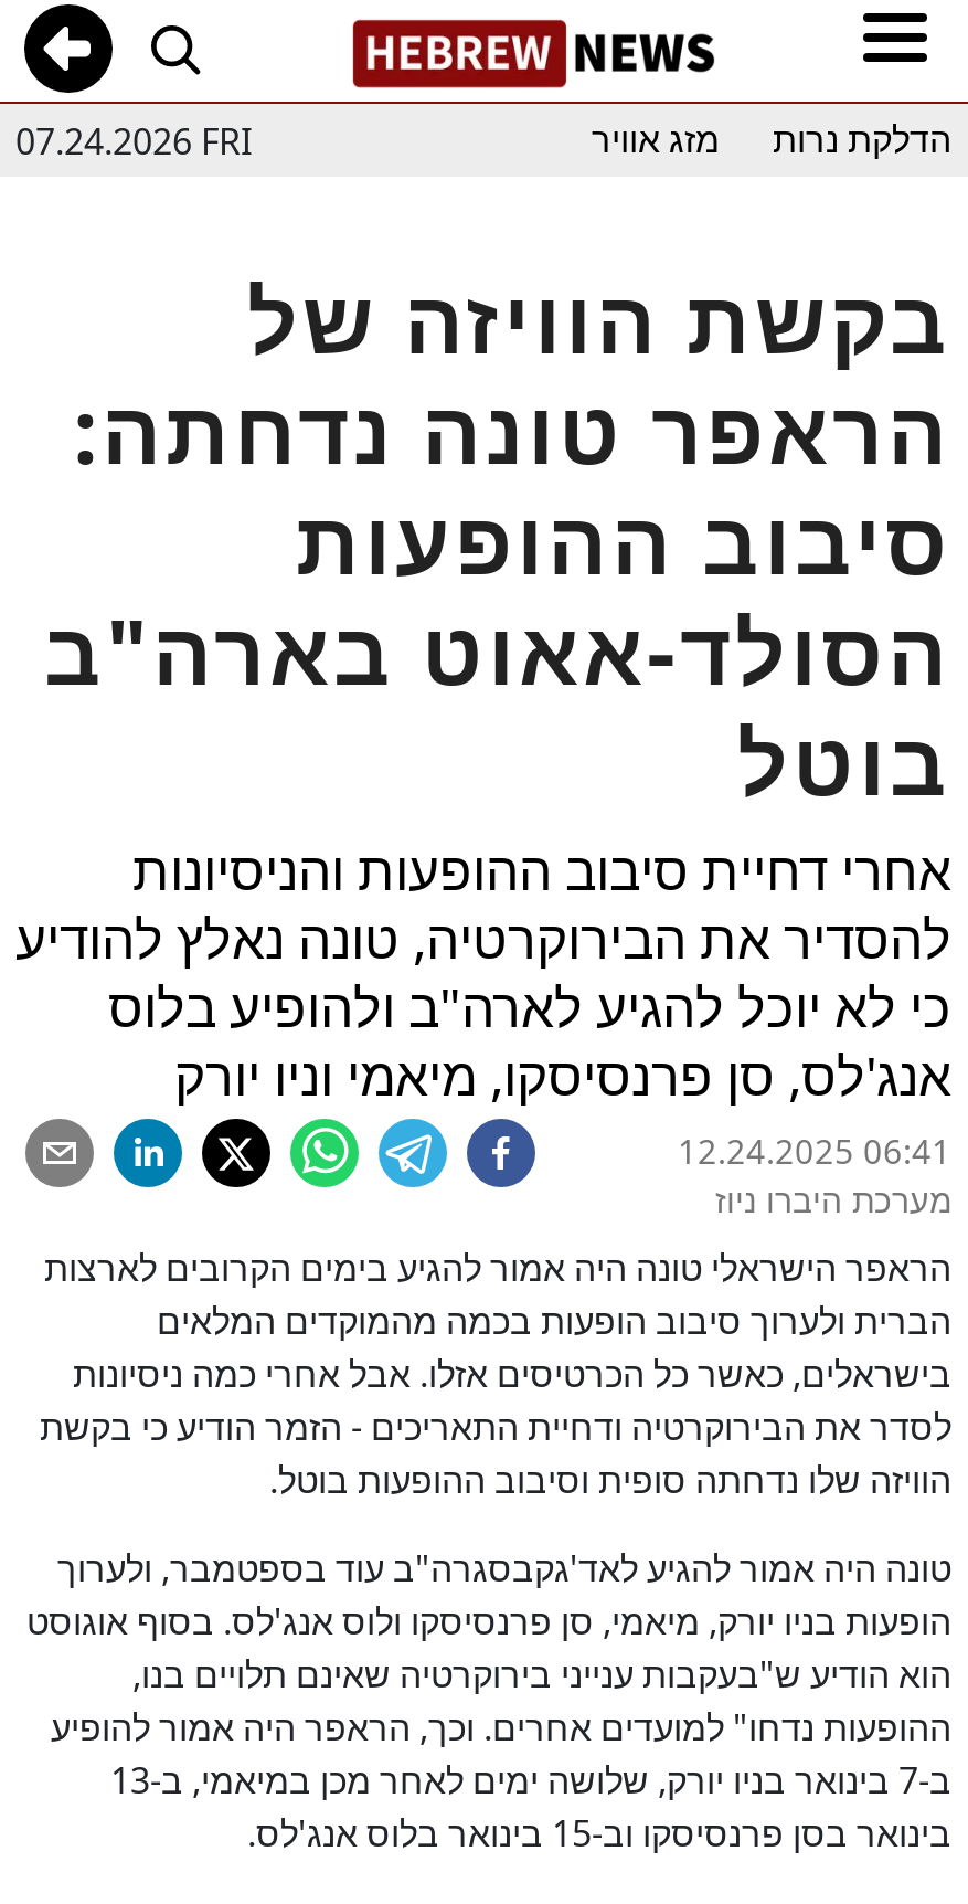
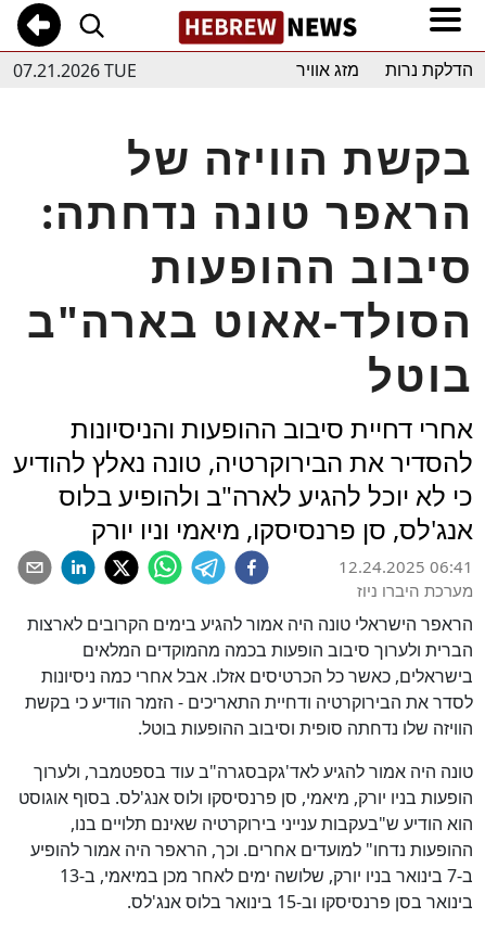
[15,116,252,165] 07.24.2026 FRI -> [13,58,137,82] 07.21.2026 TUE

